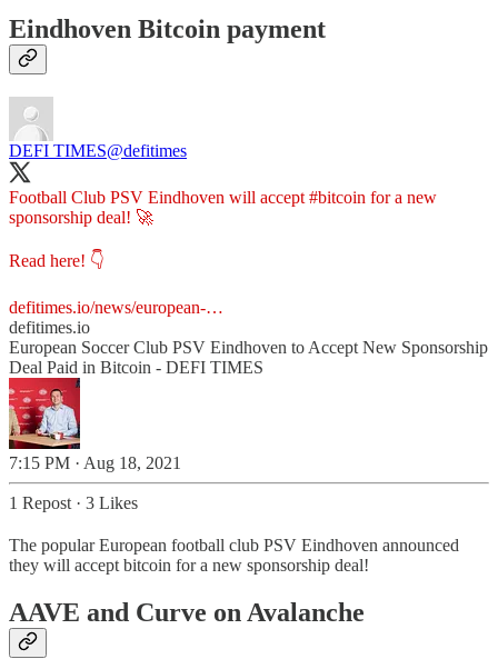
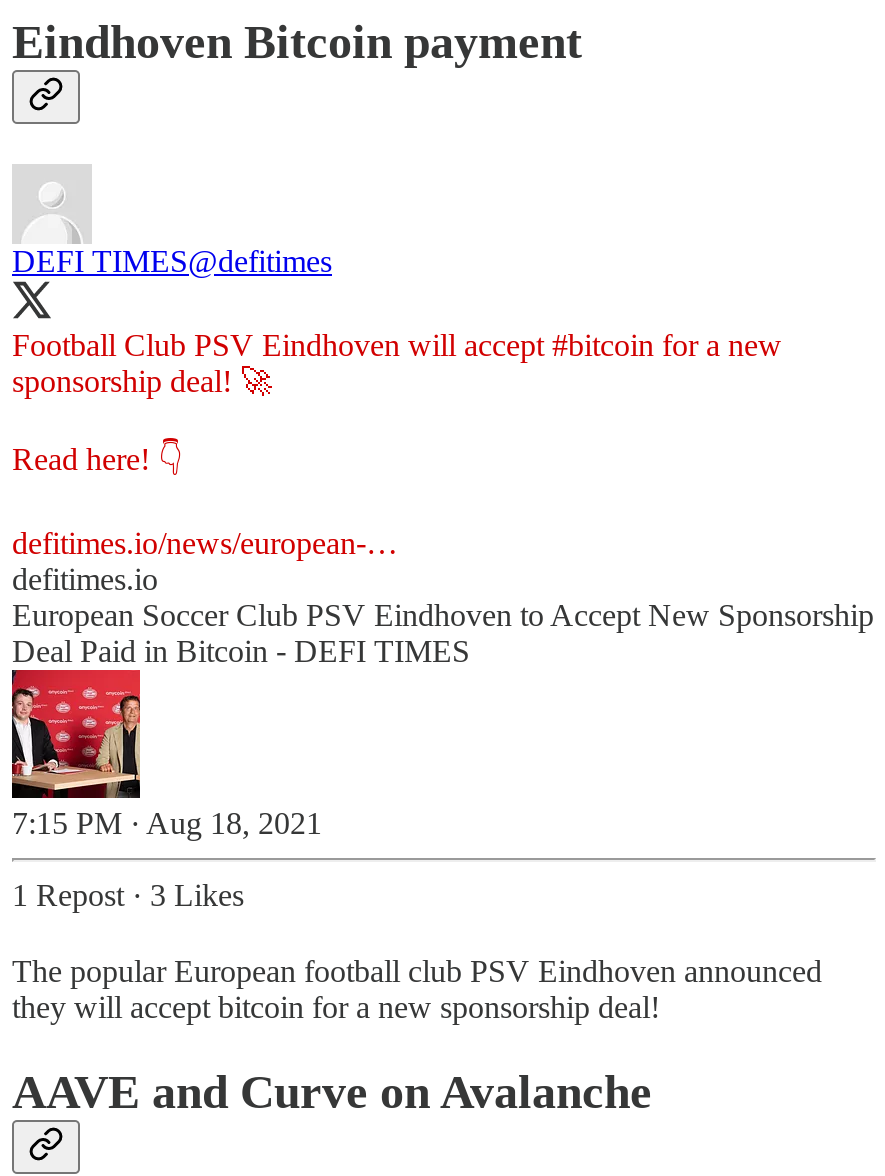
[8,380,81,450] [image] -> [10,674,142,800] [image]

